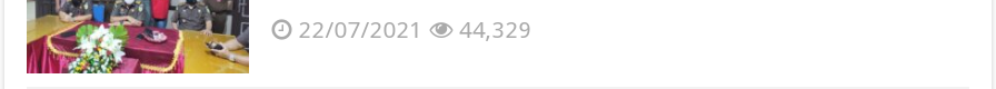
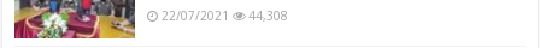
[298,15,532,42] 22/07/2021 44,329 -> [162,8,288,23] 22/07/2021 44,308

